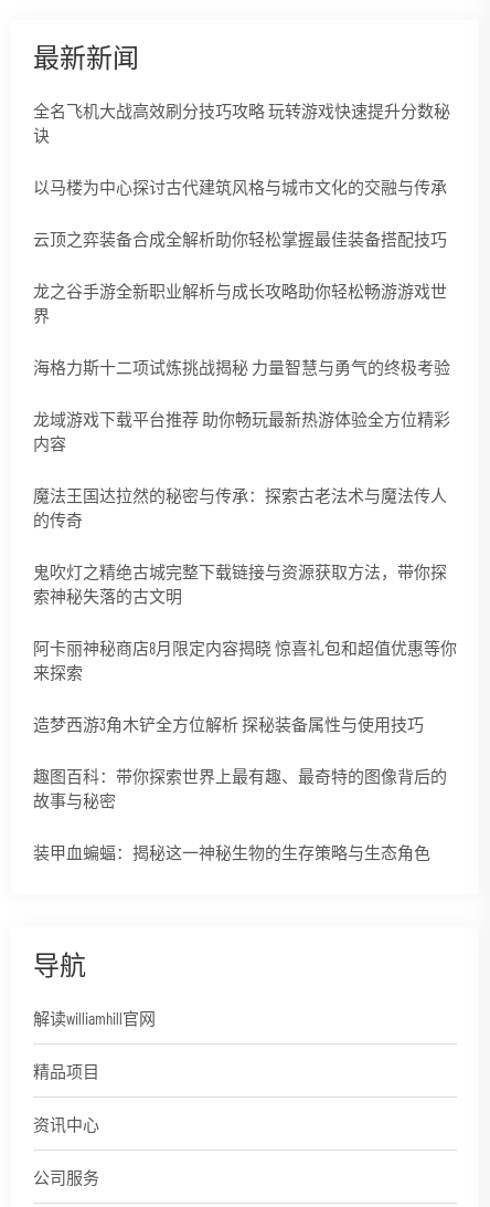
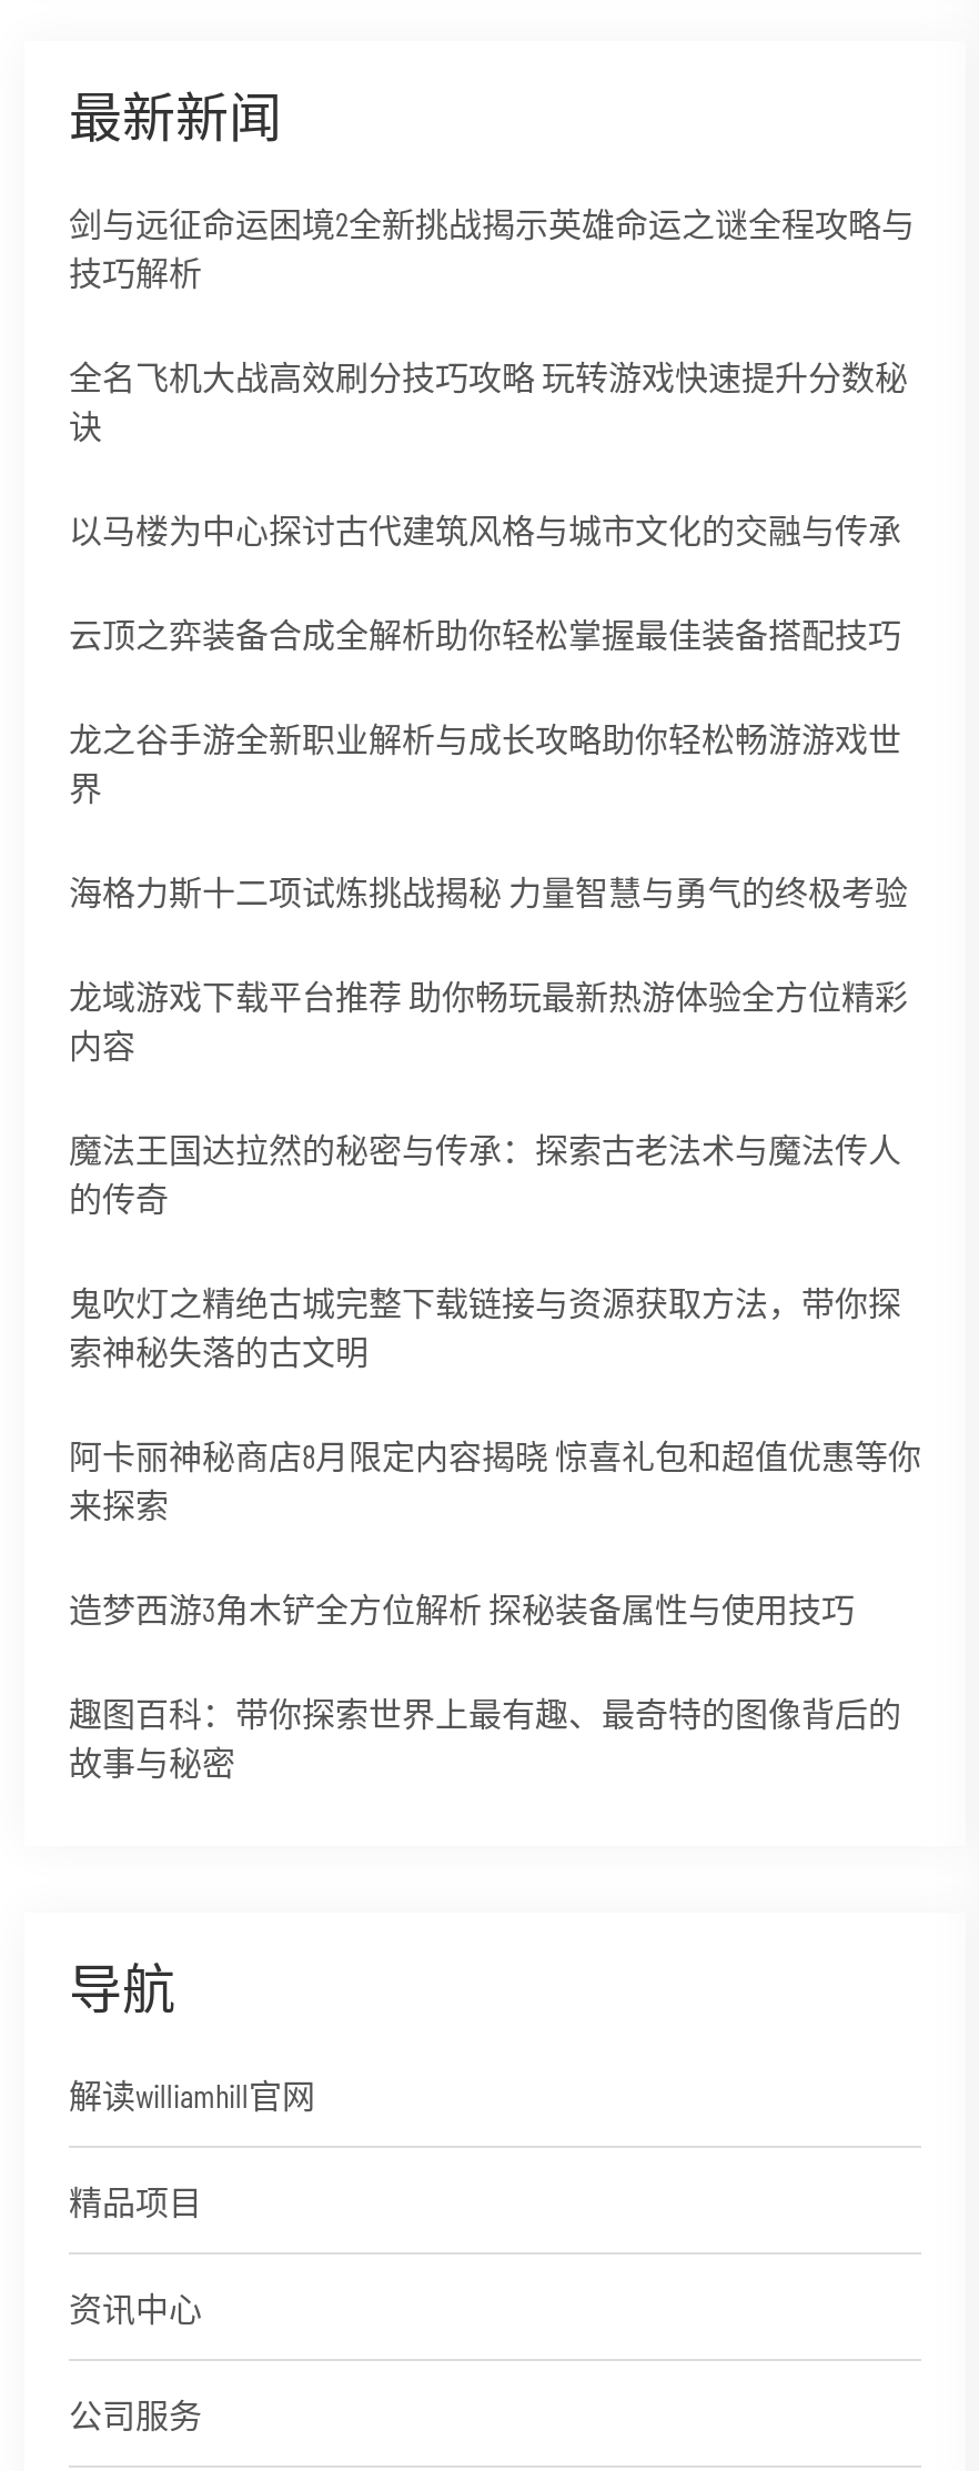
none -> [69,203,915,292] 剑与远征命运困境2全新挑战揭示英雄命运之谜全程攻略与 | 技巧解析
moved [33,101,457,810] -> [69,356,921,1782]: 全名飞机大战高效刷分技巧攻略 玩转游戏快速提升分数秘 | 以马楼为中心探讨古代建筑风格与城市文化的交融与传承 | 云顶之弈装备合成全解析助你轻松掌握最佳装备搭配技巧 | ... | 趣图百科：带你探索世界上最有趣、最奇特的图像背后的 | 故事与秘密
[33,842,430,862] 装甲血蝙蝠：揭秘这一神秘生物的生存策略与生态角色 -> none

